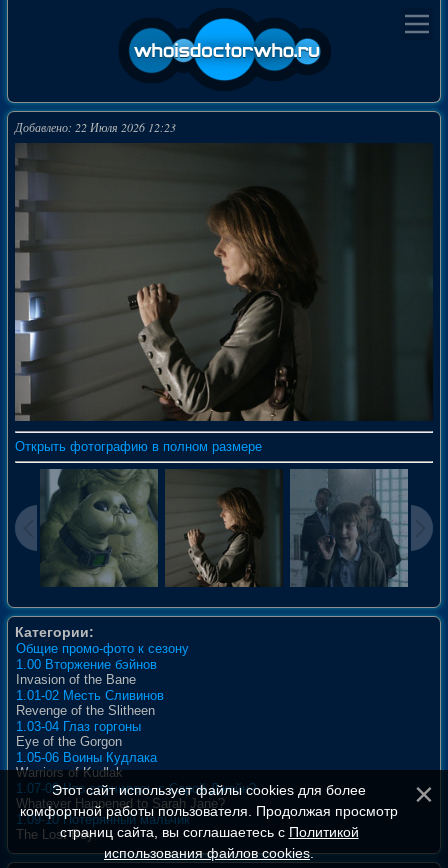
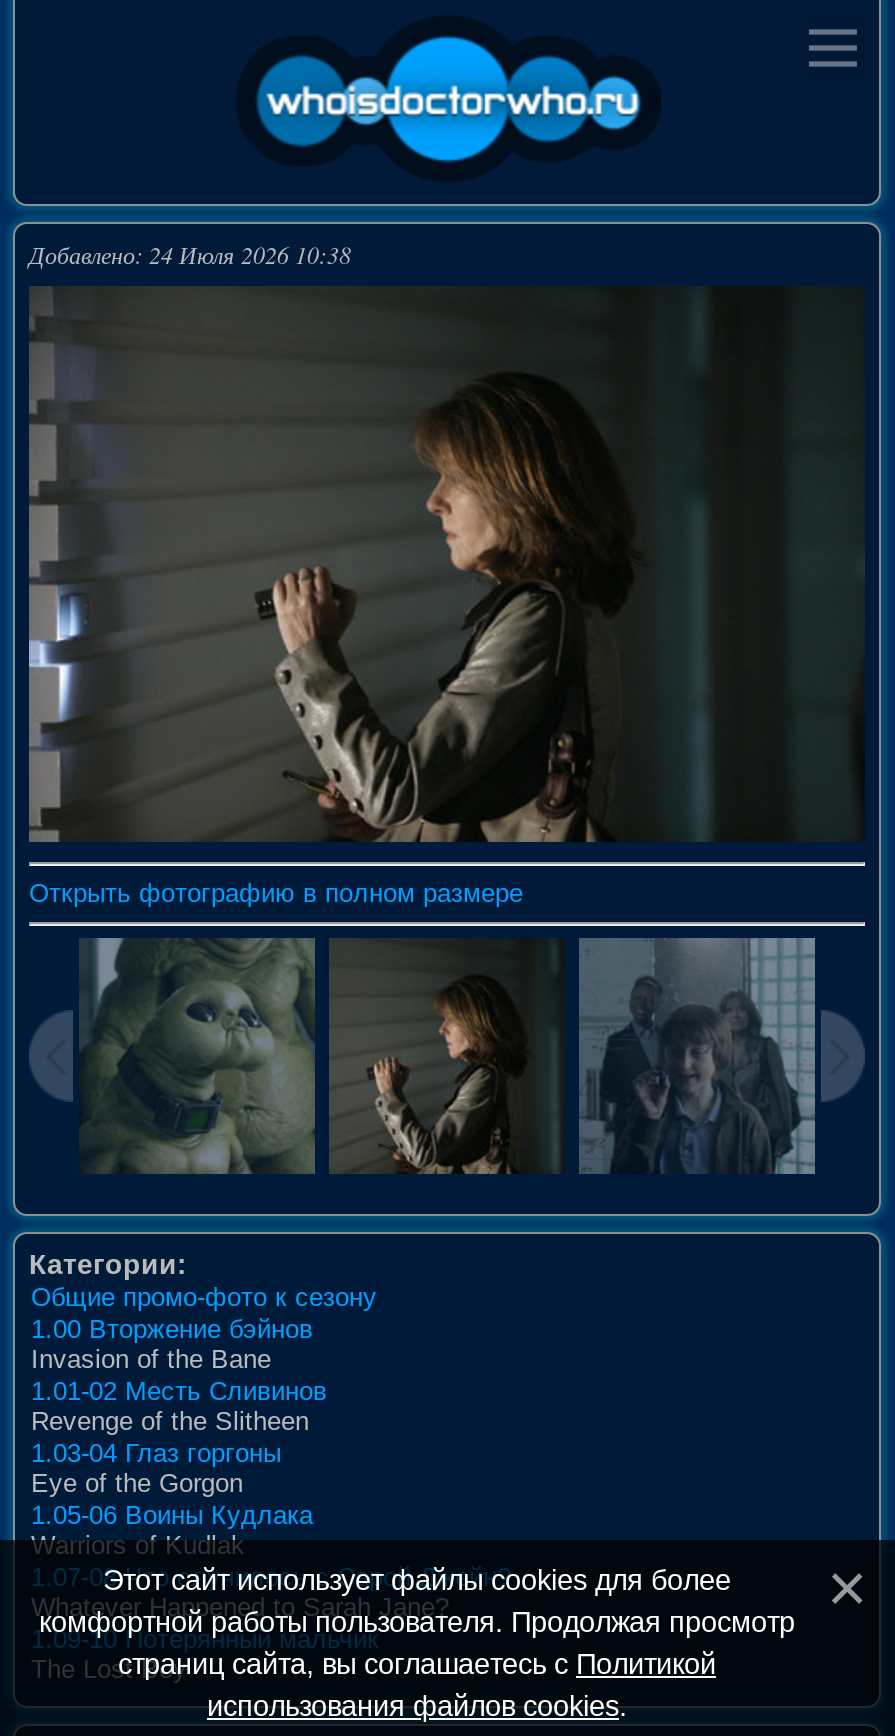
[15,119,176,135] Добавлено: 22 Июля 2026 12:23 -> [29,238,351,270] Добавлено: 24 Июля 2026 10:38

